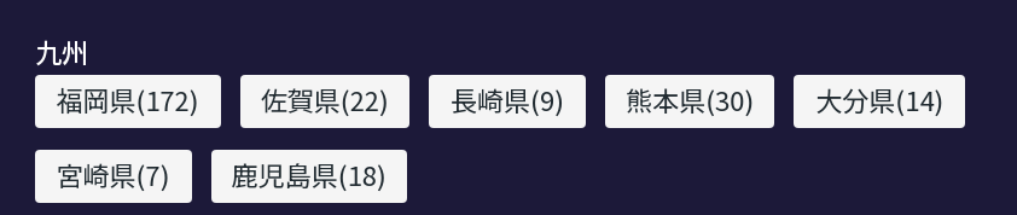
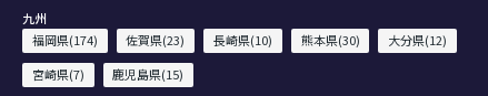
[56,80,199,119] 福岡県(172) -> [32,31,98,49] 福岡県(174)
[261,80,389,119] 佐賀県(22) -> [126,31,185,49] 佐賀県(23)
[451,80,564,119] 長崎県(9) -> [213,31,272,49] 長崎県(10)
[816,80,944,119] 大分県(14) -> [388,31,447,49] 大分県(12)
[56,155,386,194] 宮崎県(7) 鹿児島県(18) -> [32,65,184,83] 宮崎県(7) 鹿児島県(15)

